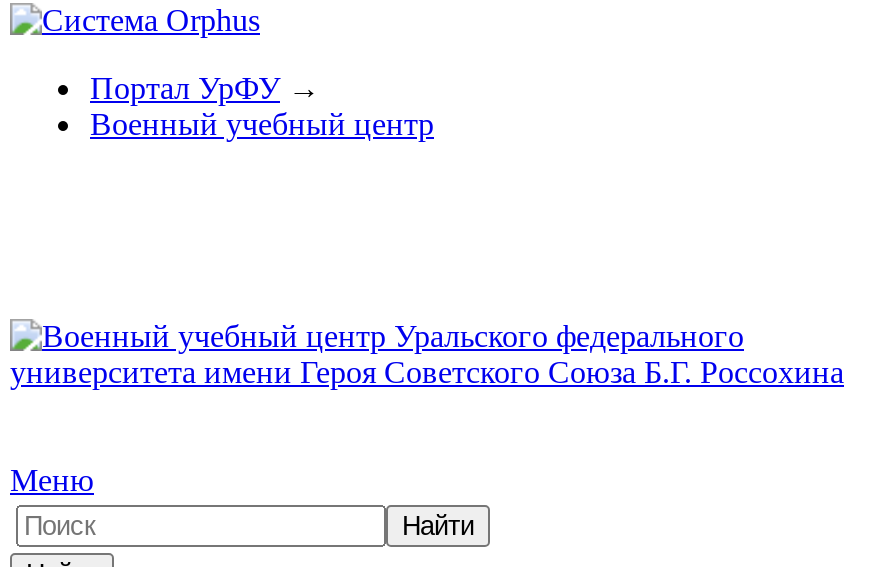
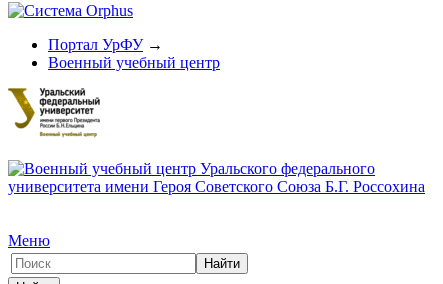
none -> [7,87,101,138] [image]

